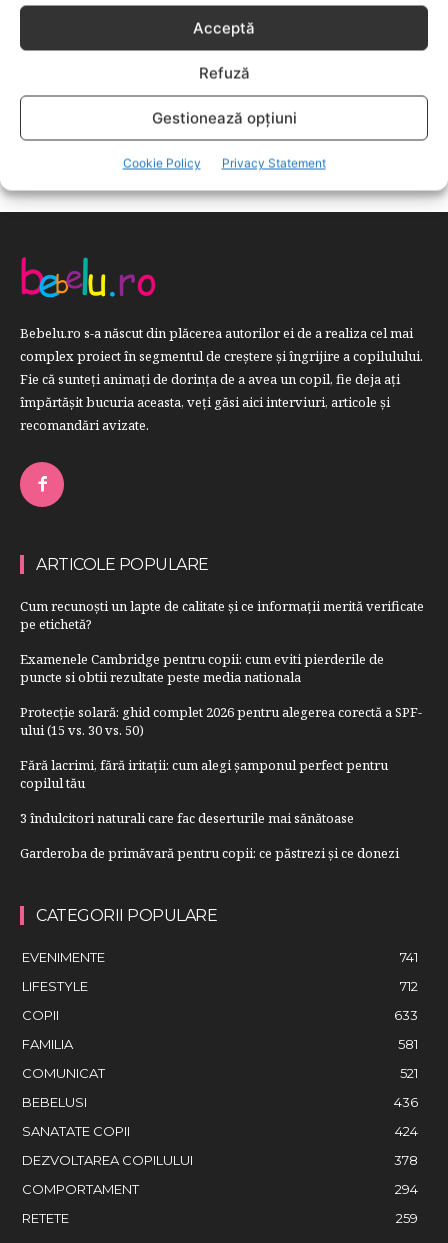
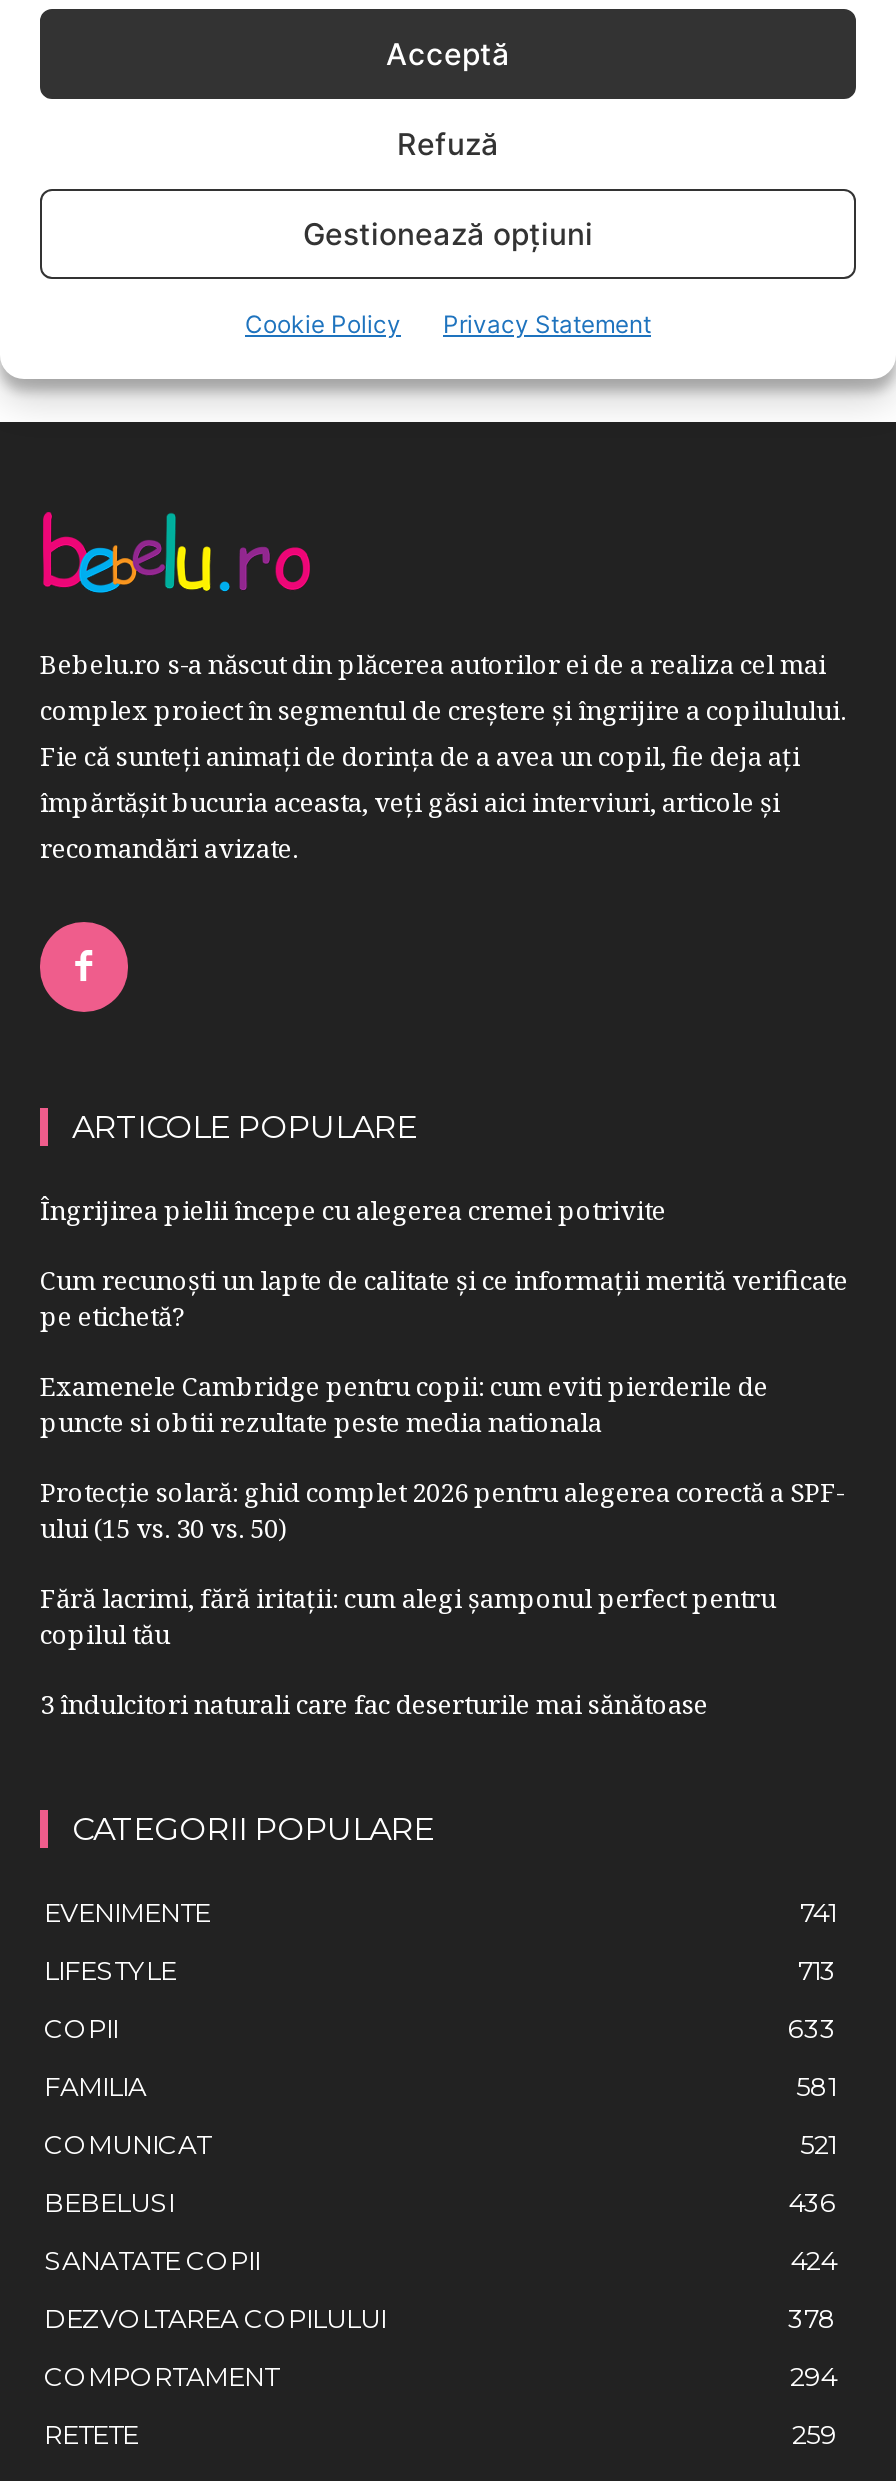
none -> [40,1191,666,1227] Îngrijirea pielii începe cu alegerea cremei potrivite
moved [20,597,424,827] -> [40,1261,848,1721]: Cum recunoști un lapte de calitate și ce informații merită verificate | pe etichetă? | Examenele Cambridge pentru copii: cum eviti pierderile de | ... | copilul tău | 3 îndulcitori naturali care fac deserturile mai sănătoase
[20,844,399,862] Garderoba de primăvară pentru copii: ce păstrezi și ce donezi -> none
[400,978,418,994] 712 -> [798,1953,836,1985] 713

